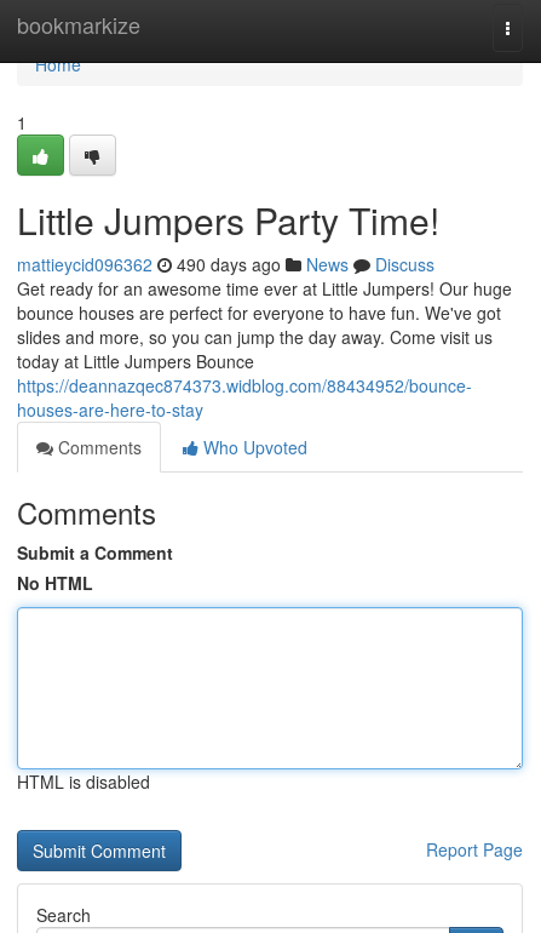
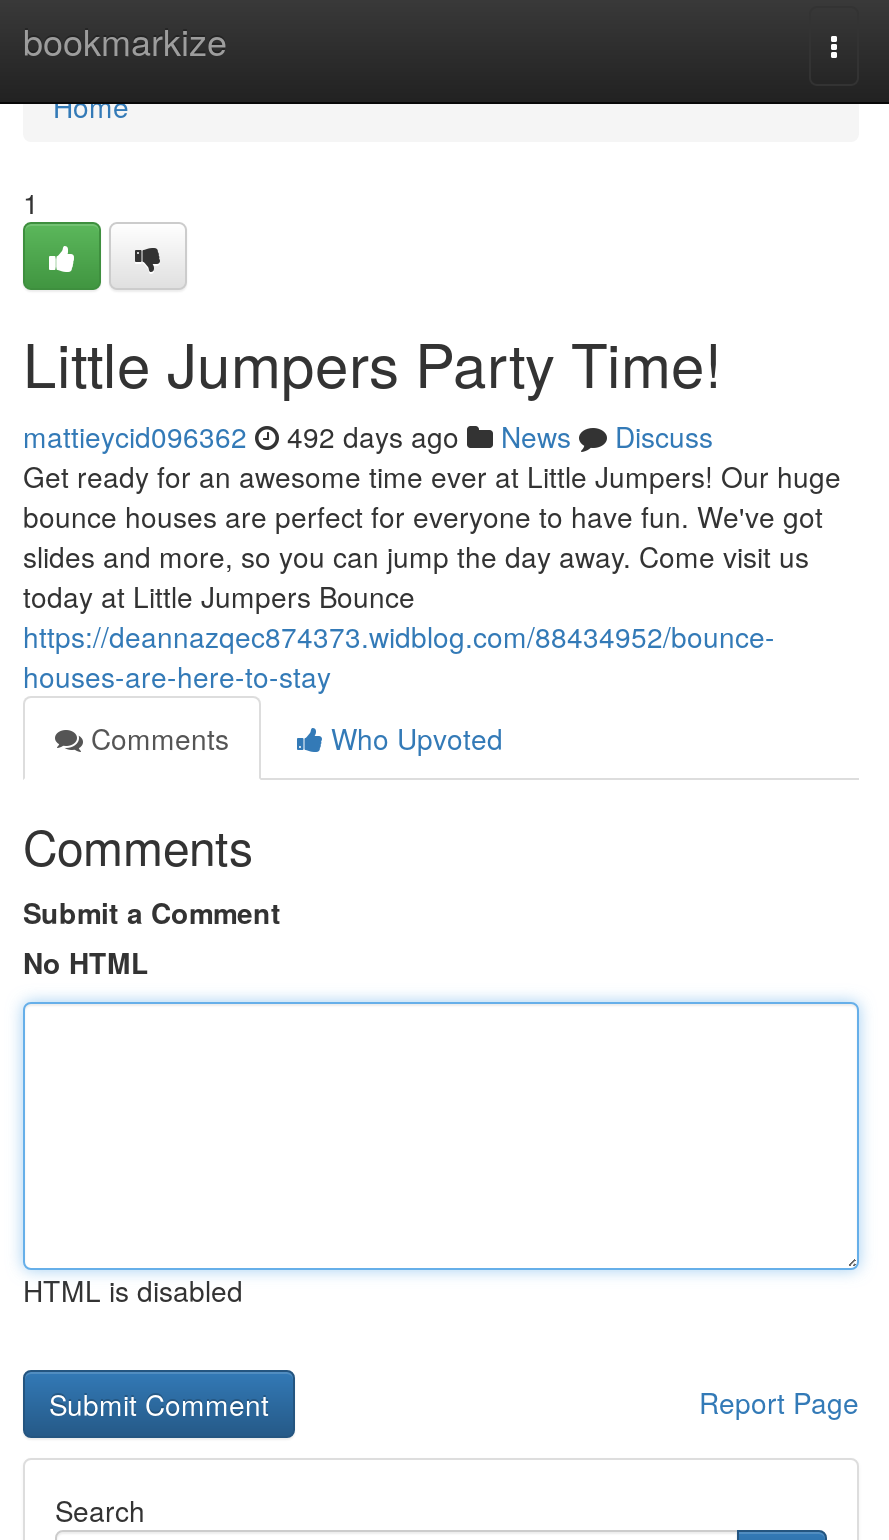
[17,252,434,276] mattieycid096362 490 days ago News Discuss -> [23,416,713,456] mattieycid096362 492 days ago News Discuss

